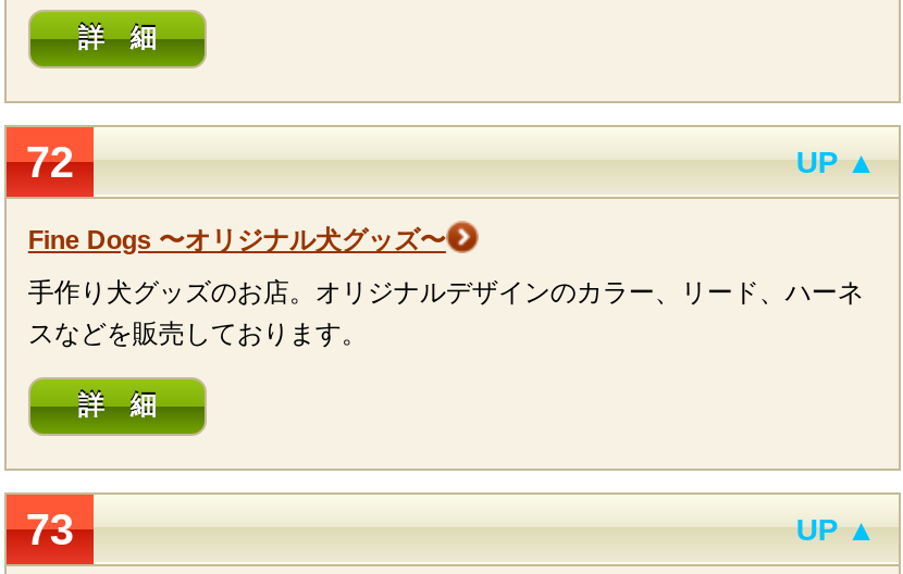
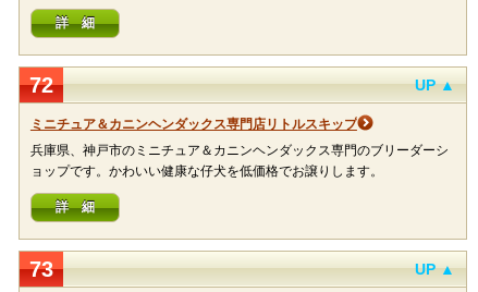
[28,225,446,255] Fine Dogs 〜オリジナル犬グッズ〜 -> [30,117,357,132] ミニチュア＆カニンヘンダックス専門店リトルスキップ
[28,277,864,349] 手作り犬グッズのお店。オリジナルデザインのカラー、リード、ハーネ | スなどを販売しております。 -> [30,143,448,179] 兵庫県、神戸市のミニチュア＆カニンヘンダックス専門のブリーダーシ | ョップです。かわいい健康な仔犬を低価格でお譲りします。

